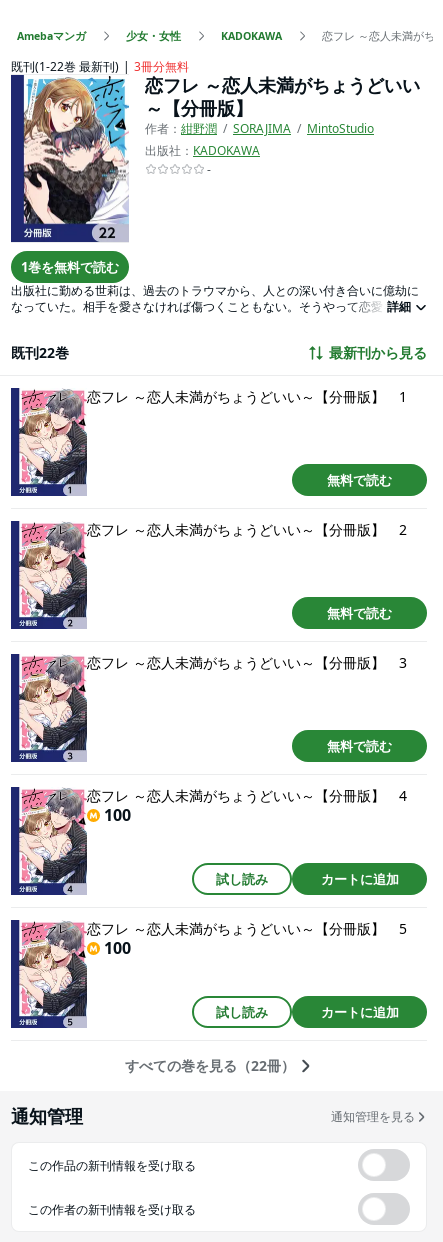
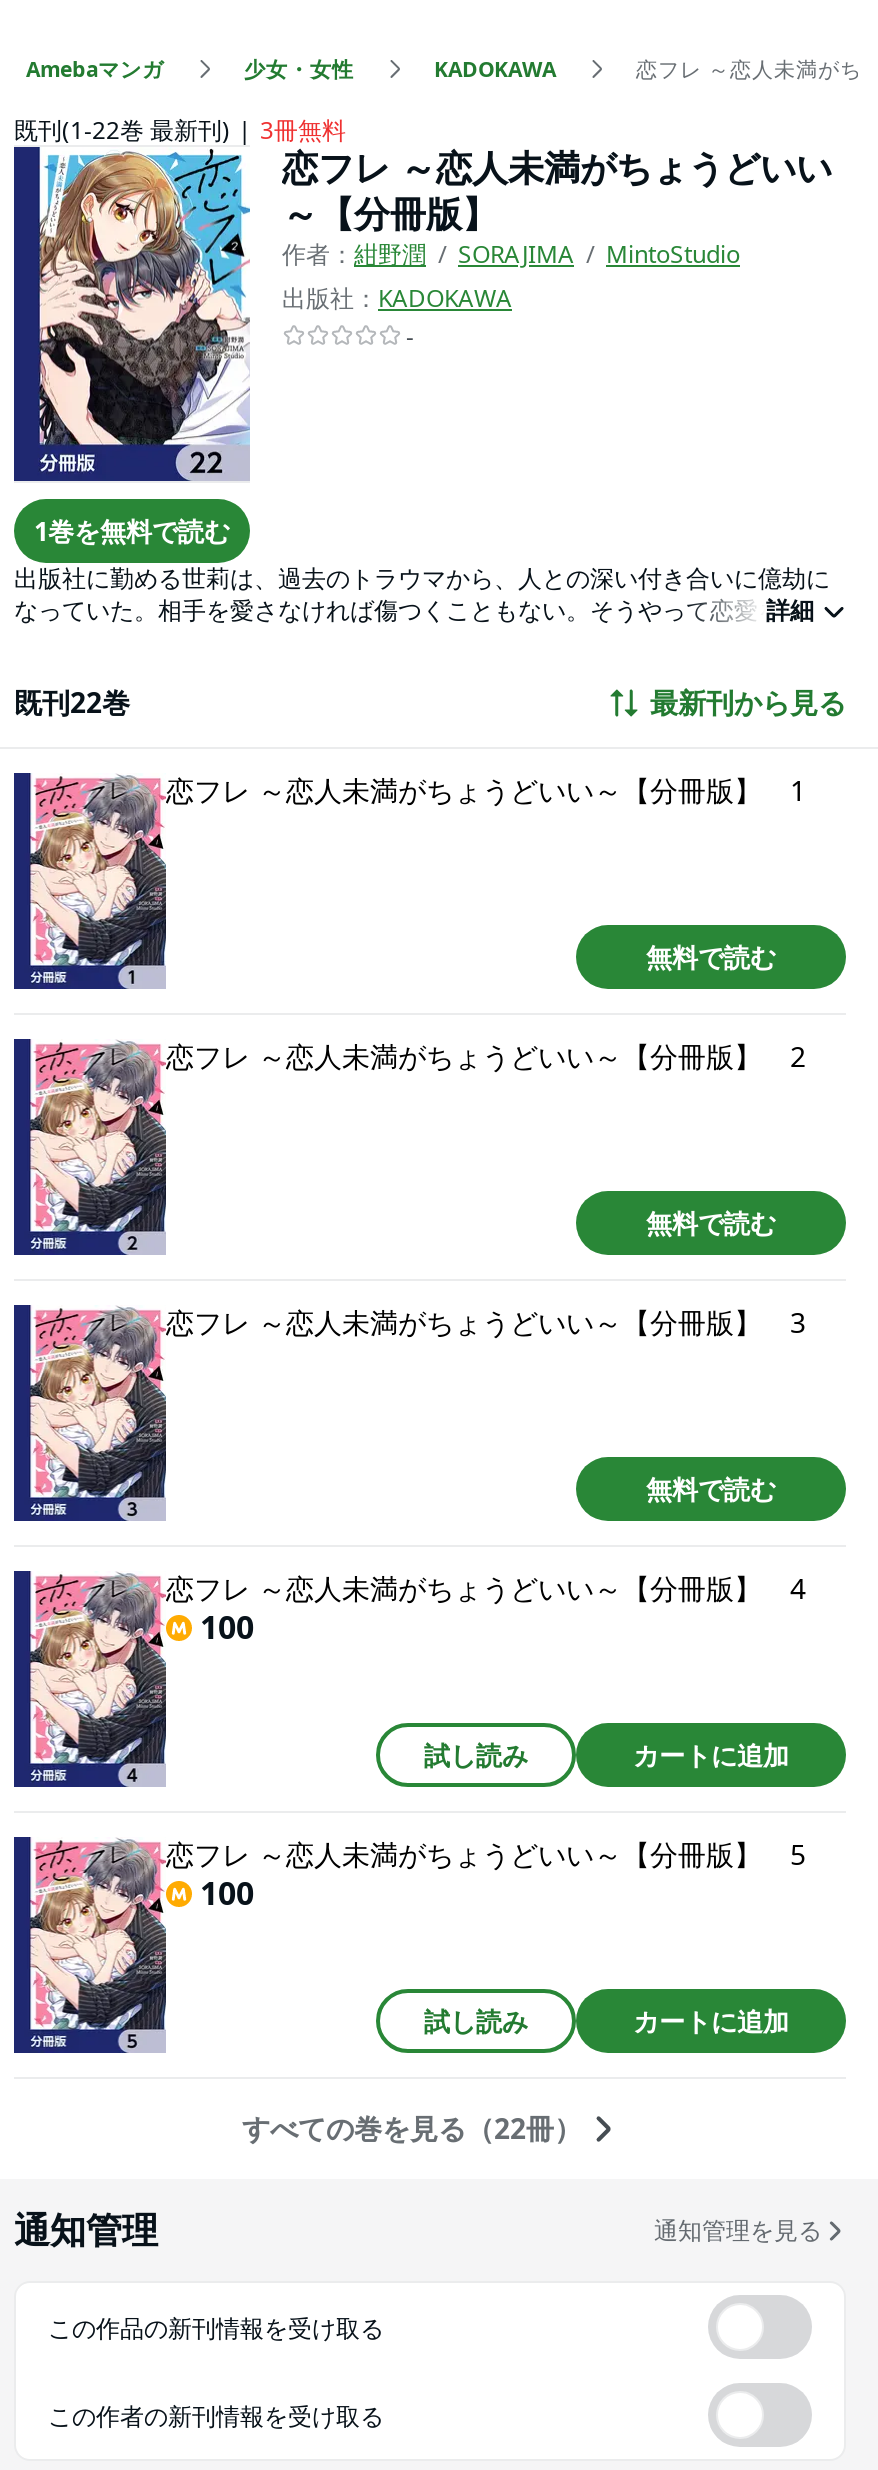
[11,58,189,75] 既刊(1-22巻 最新刊) 3冊分無料 -> [14,113,346,147] 既刊(1-22巻 最新刊) 3冊無料

